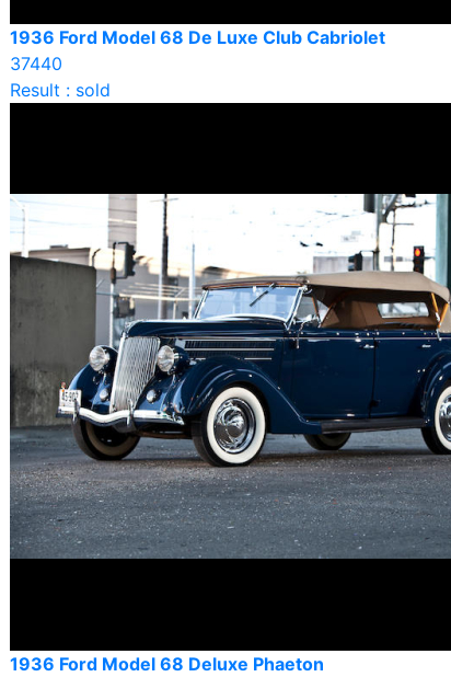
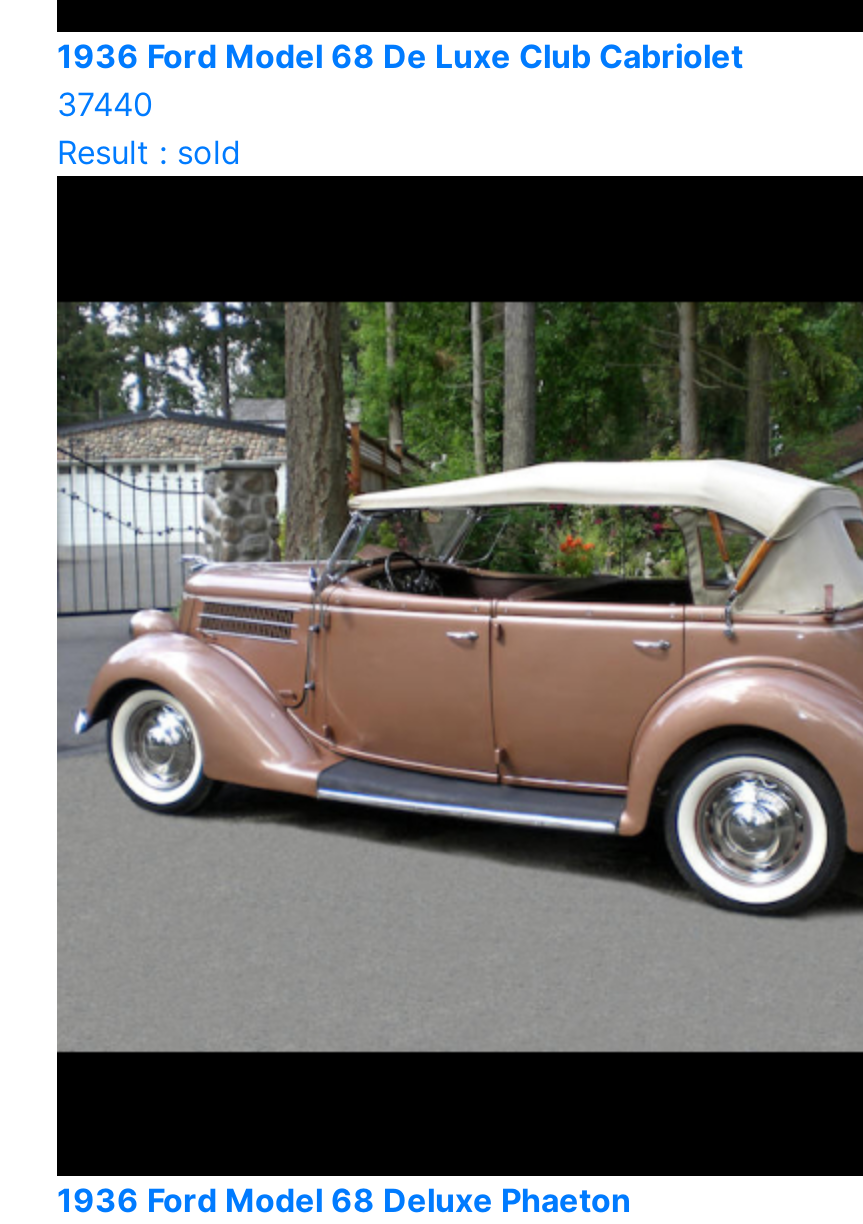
[10,172,448,583] [image] -> [55,300,857,1054] [image]

